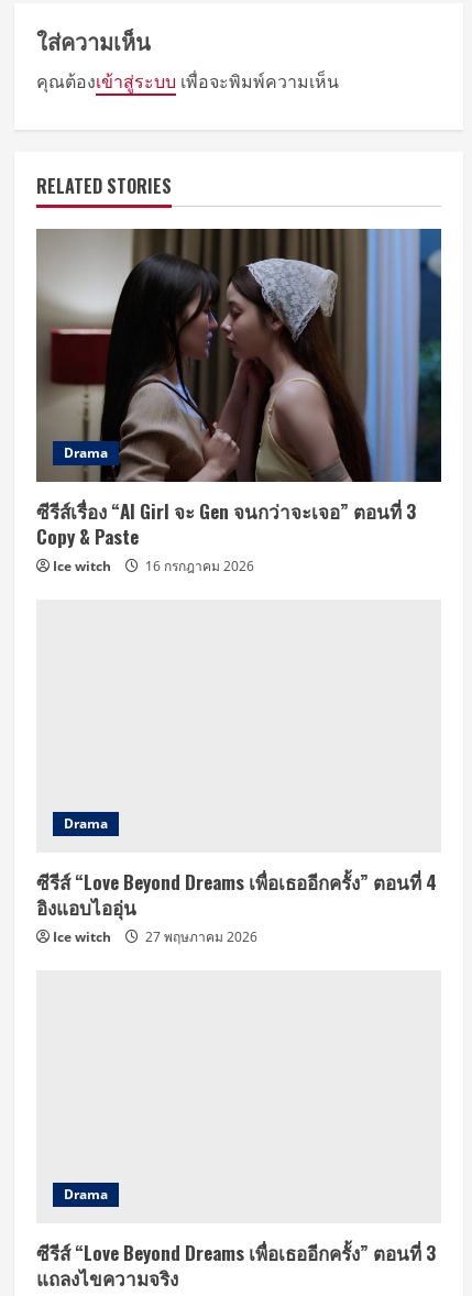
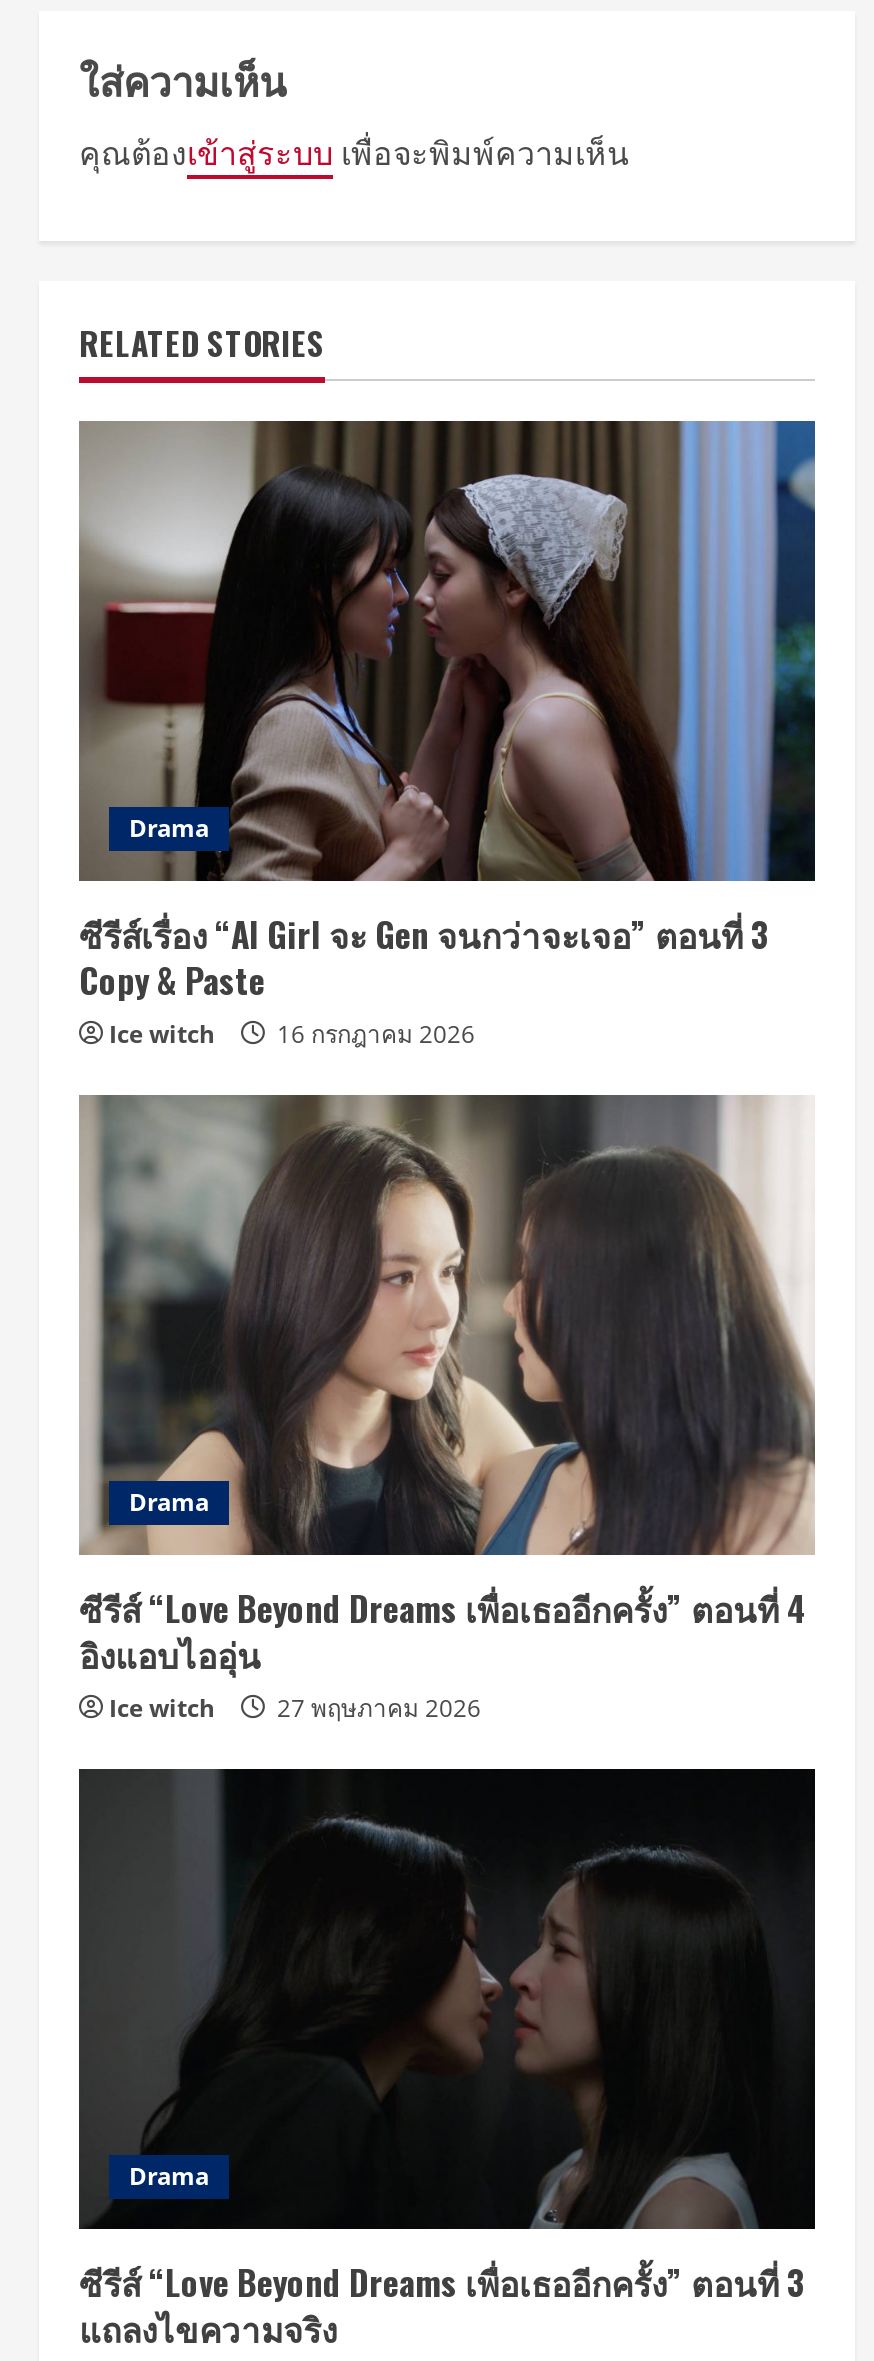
none -> [79,1093,817,1557] [image]
none -> [77,1767,817,2231] [image]

